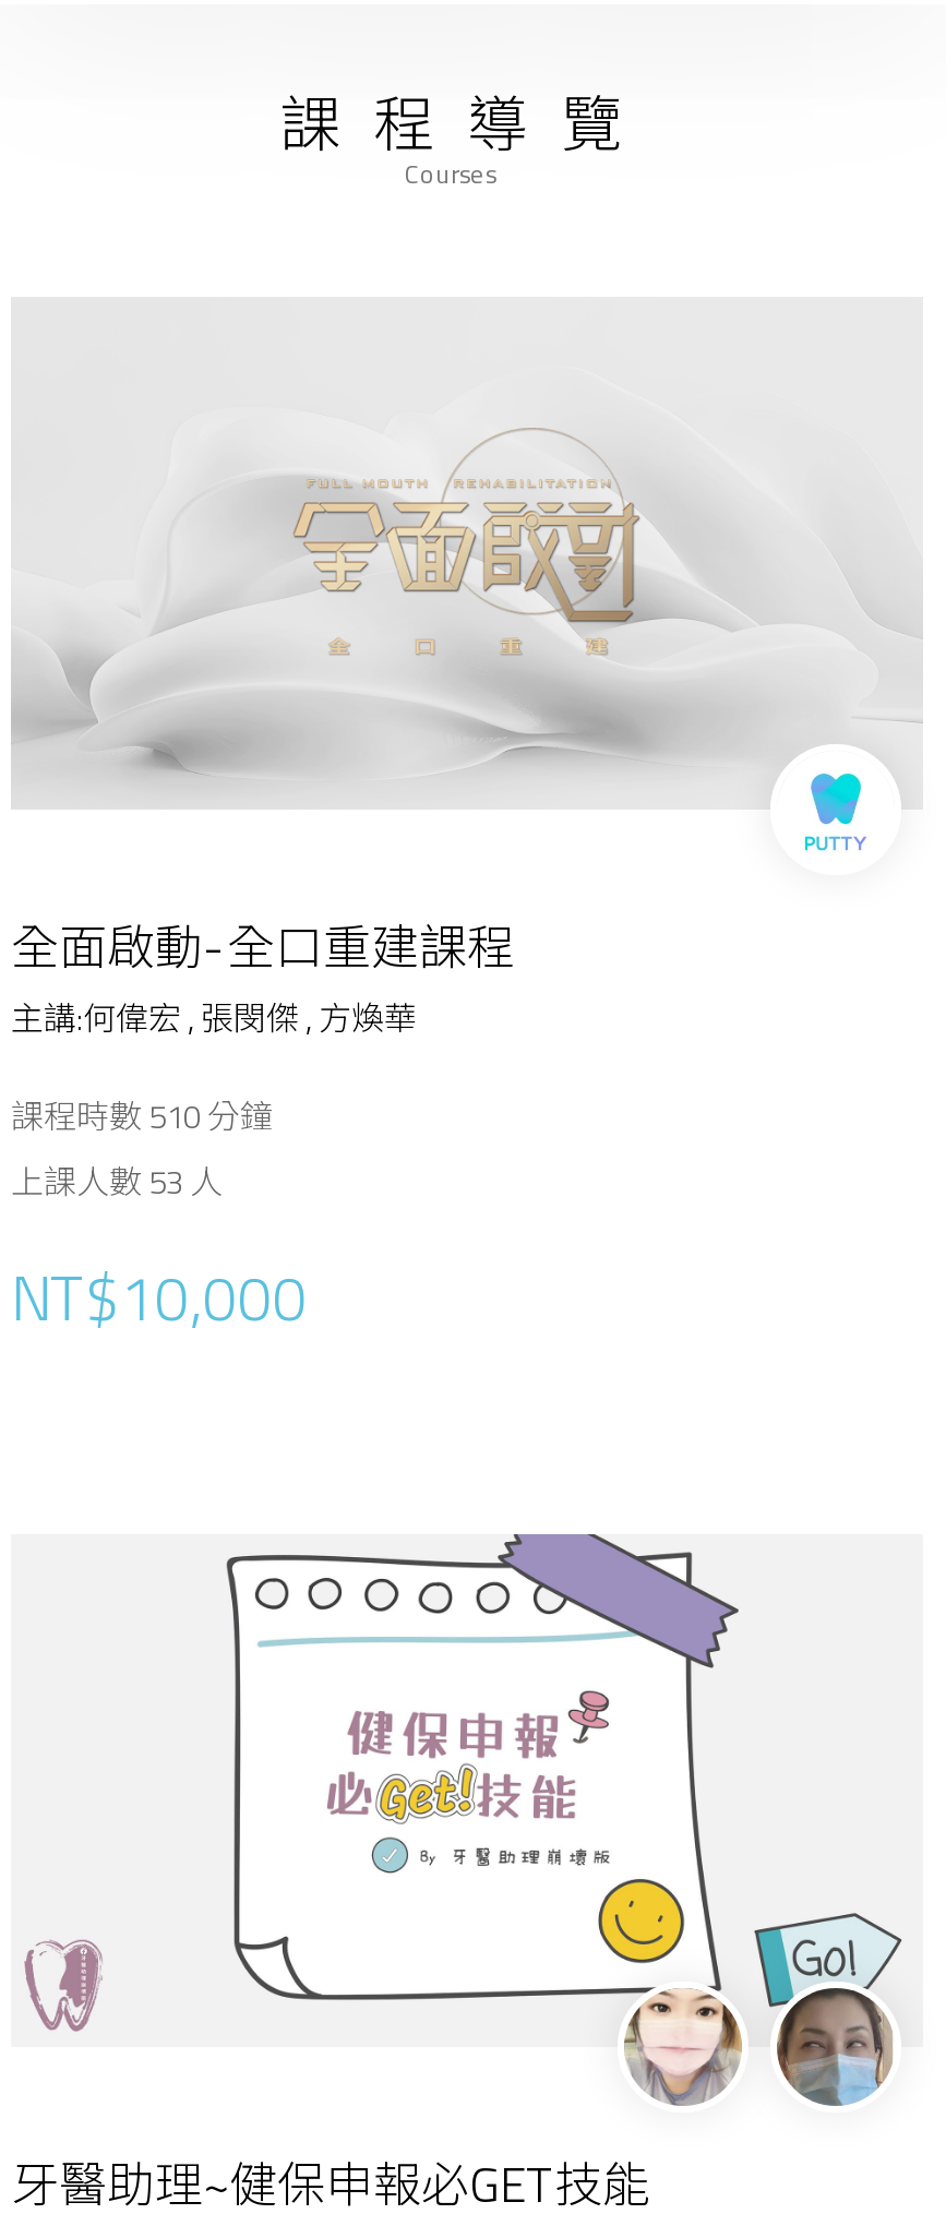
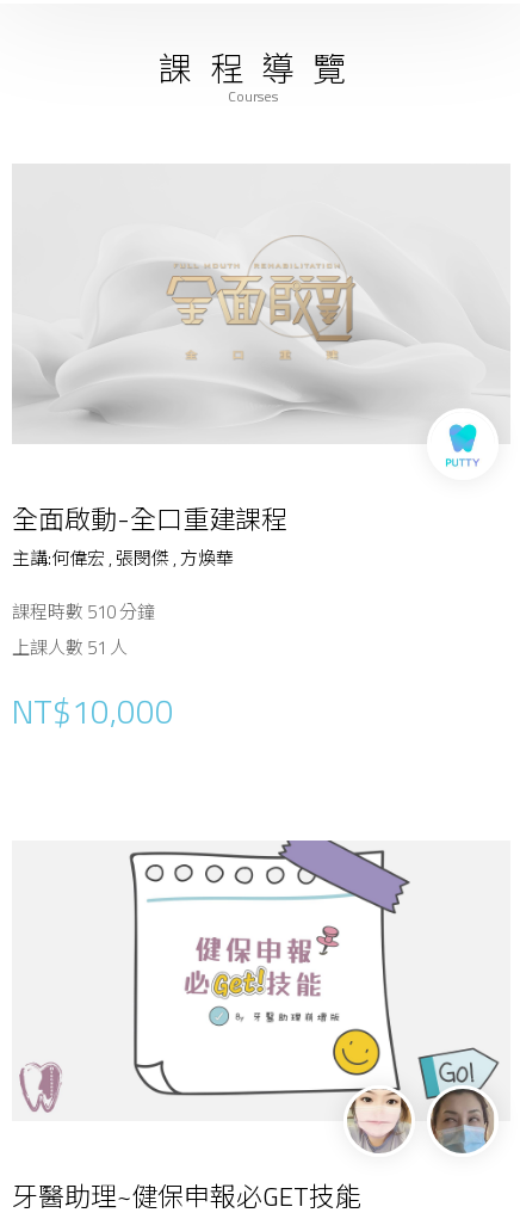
[11,1157,223,1207] 上課人數 53 人 -> [12,634,128,662] 上課人數 51 人

